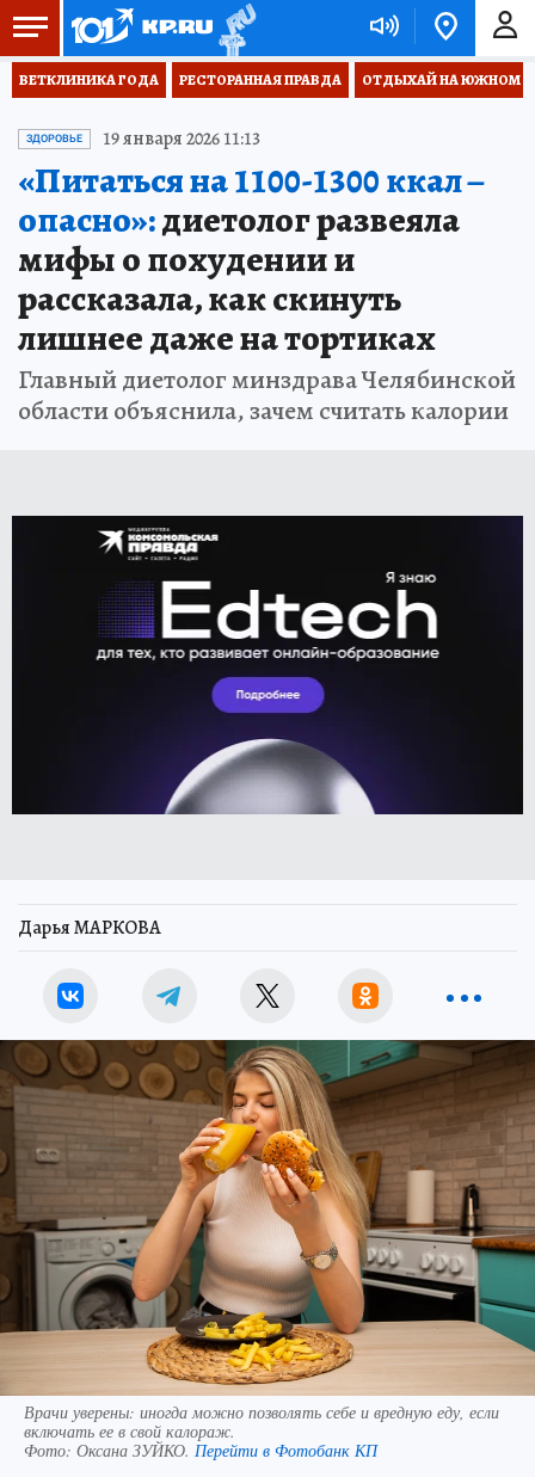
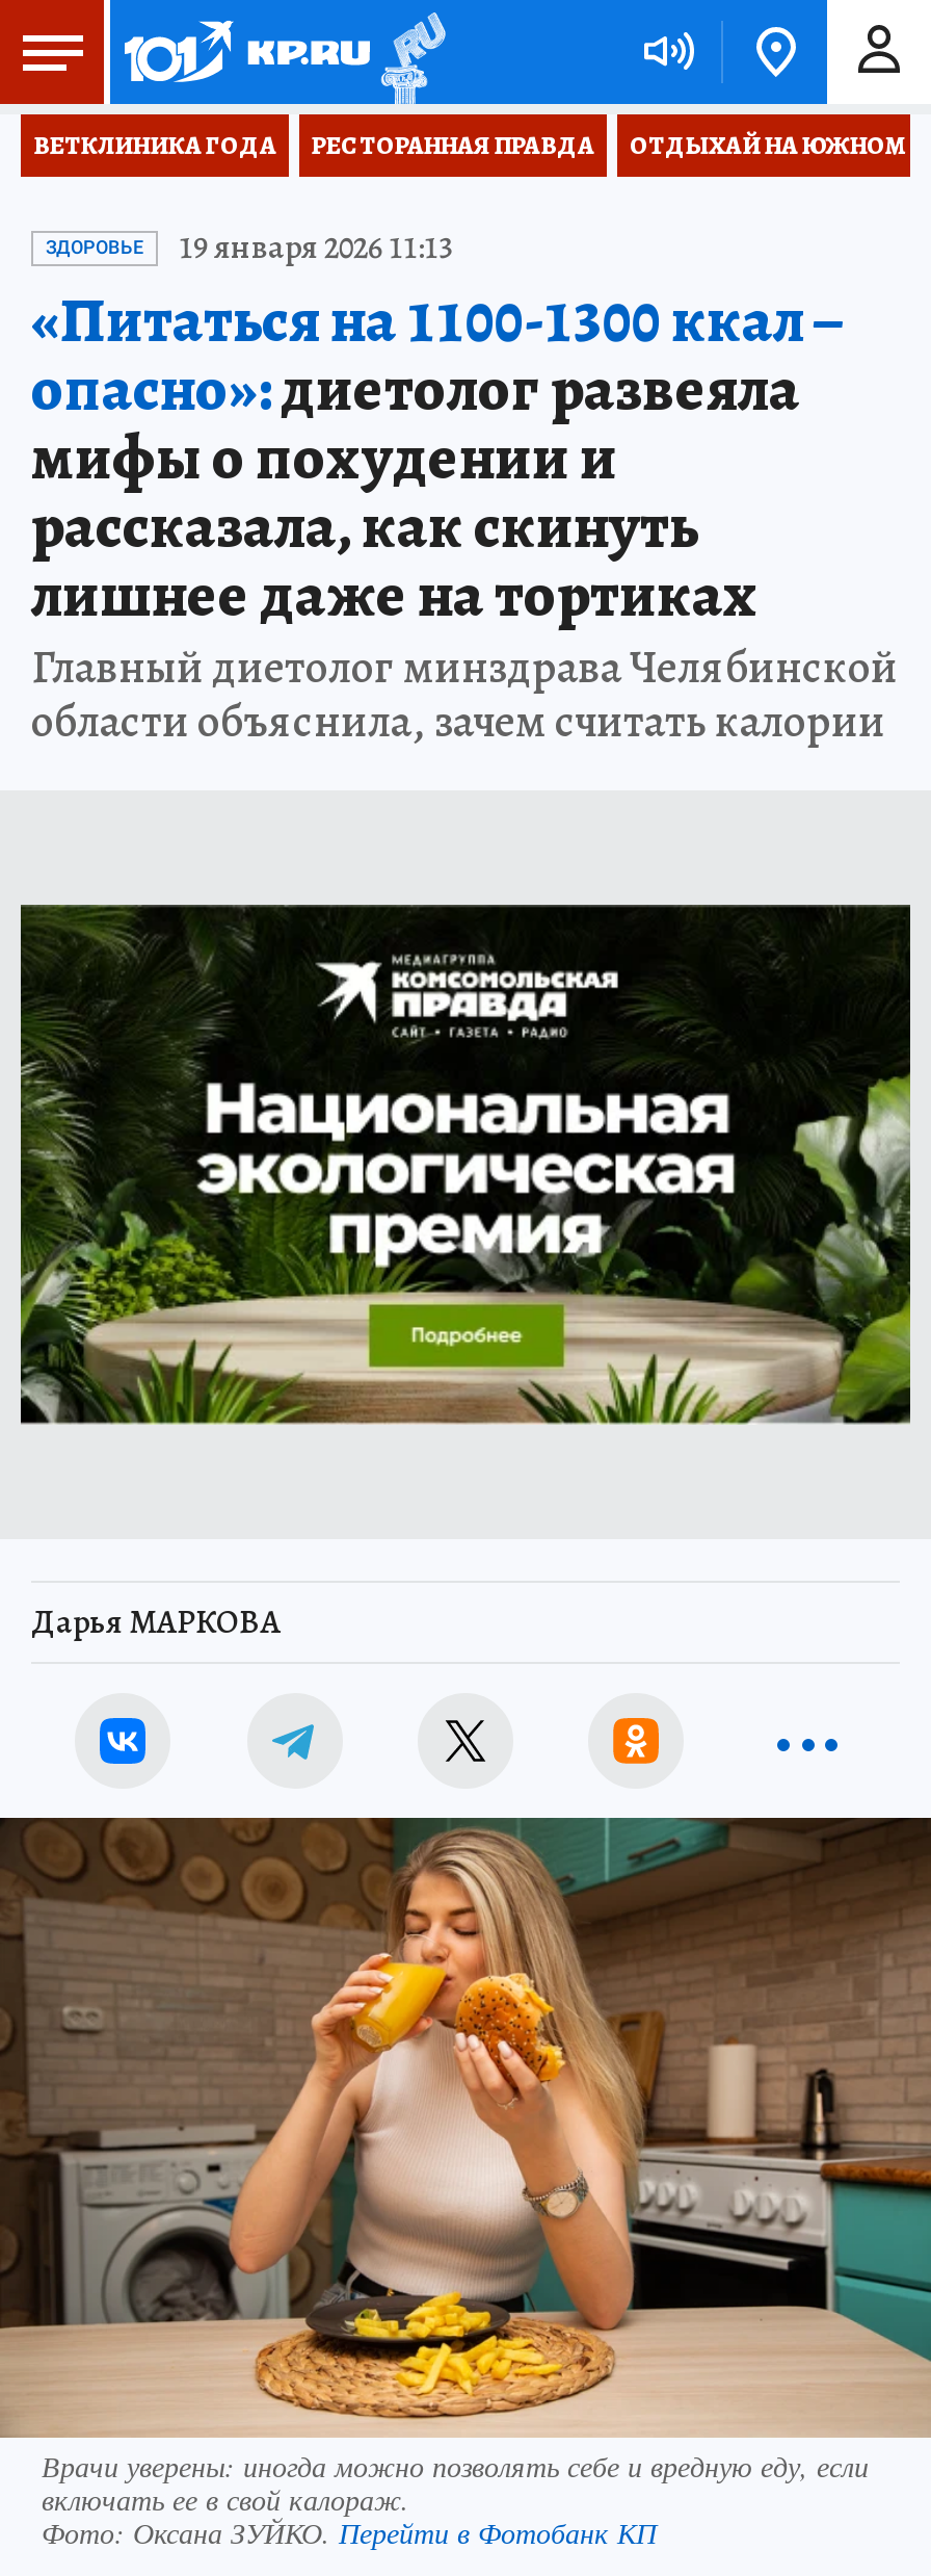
[11,516,524,816] [image] -> [19,905,912,1427] [image]

